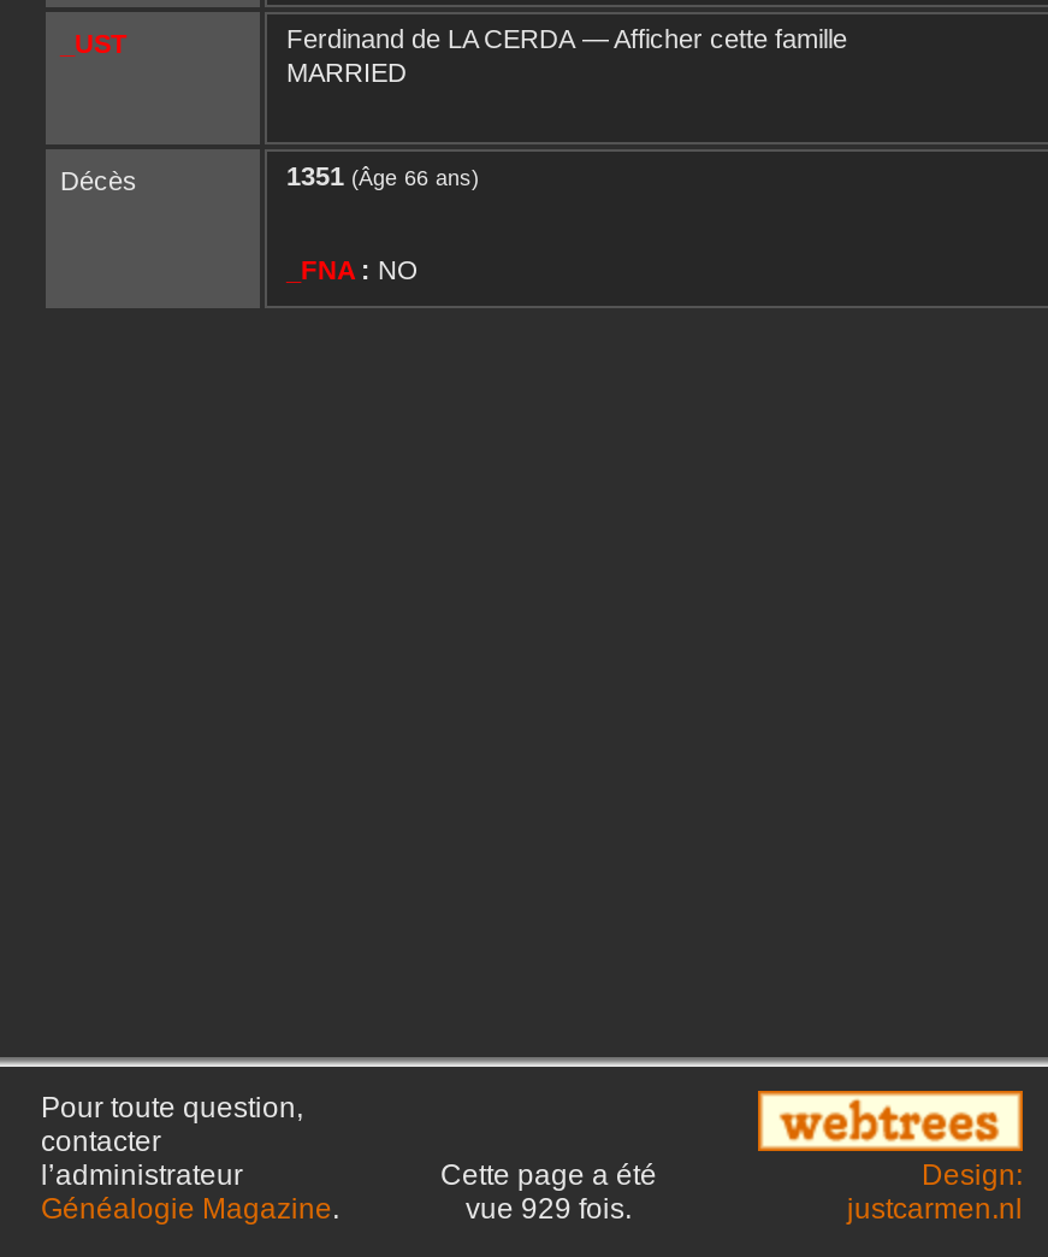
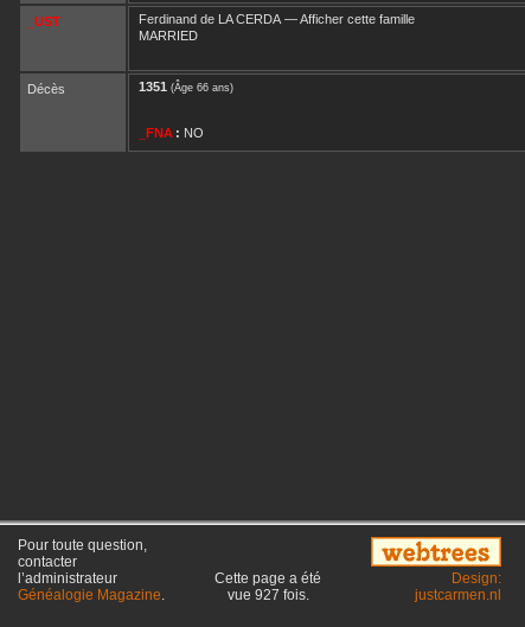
[466,1192,632,1226] vue 929 fois. -> [227,587,309,603] vue 927 fois.

